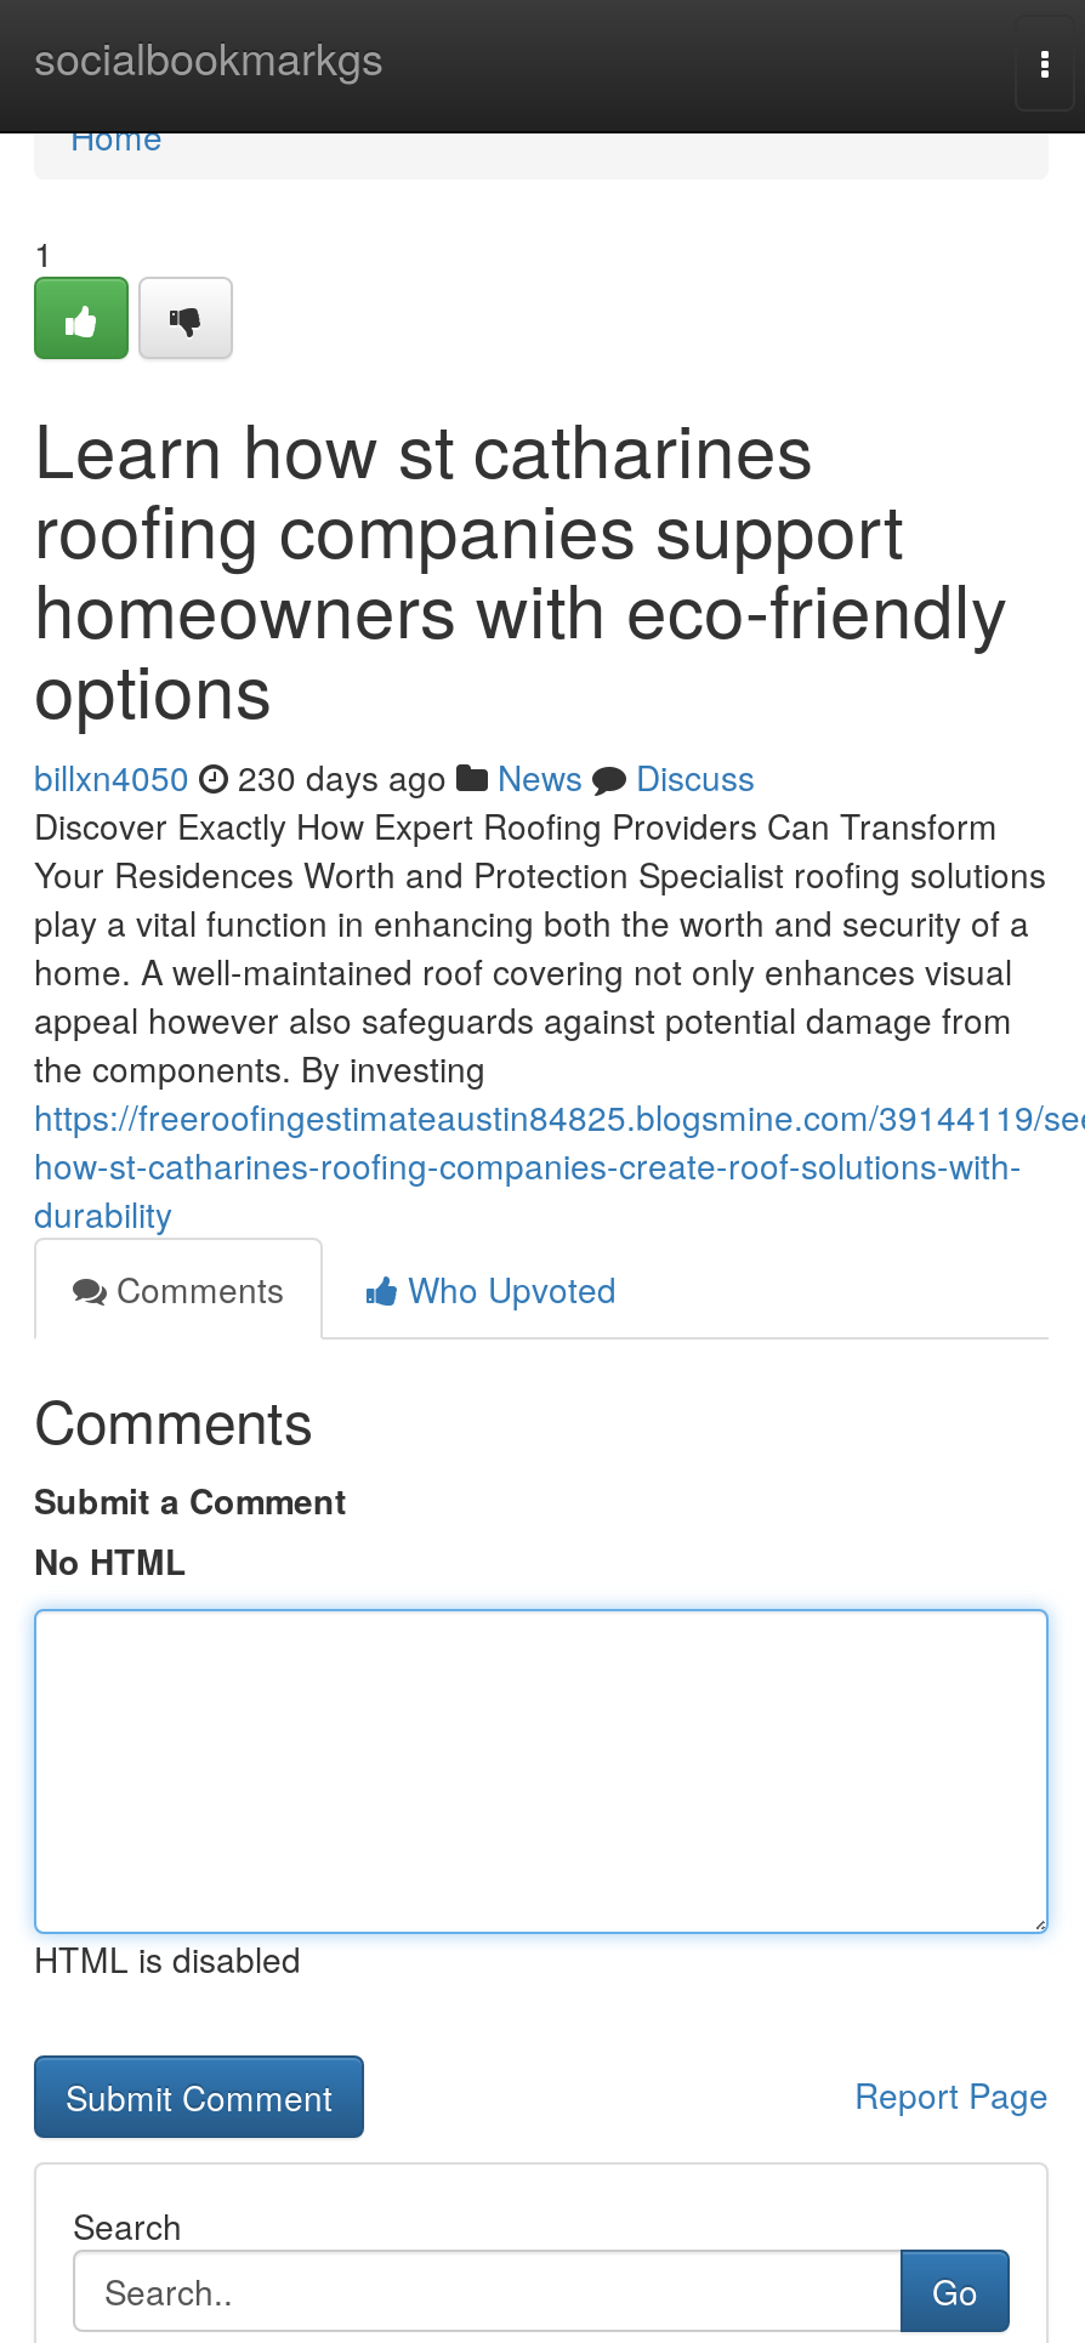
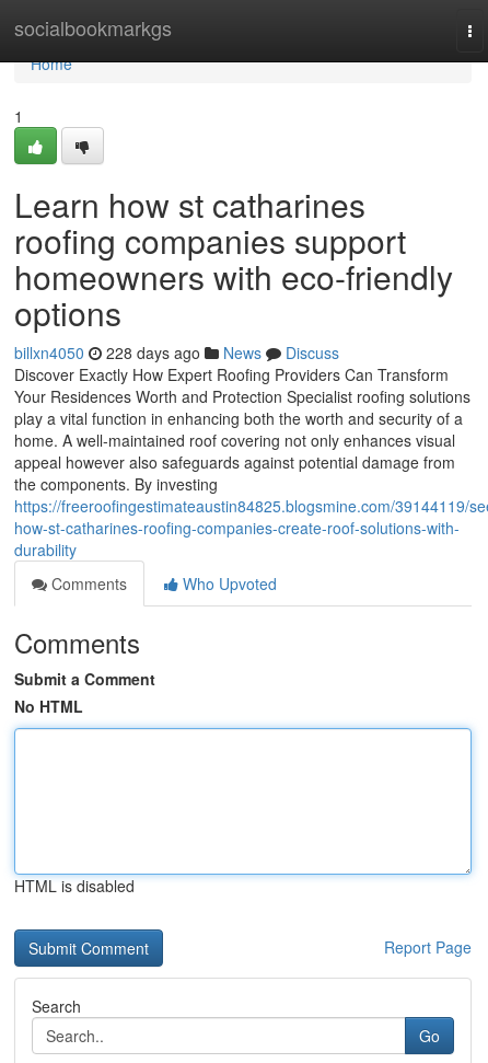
[34,752,755,801] billxn4050 230 days ago News Discuss -> [14,342,339,363] billxn4050 228 days ago News Discuss

